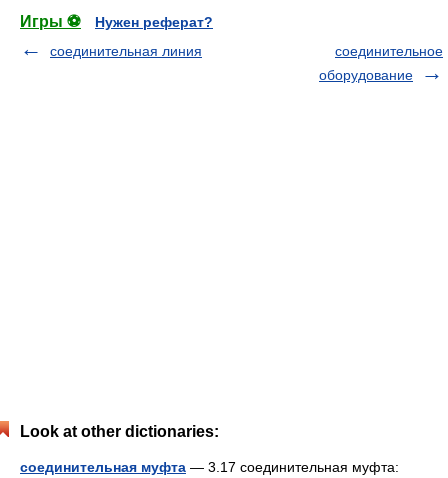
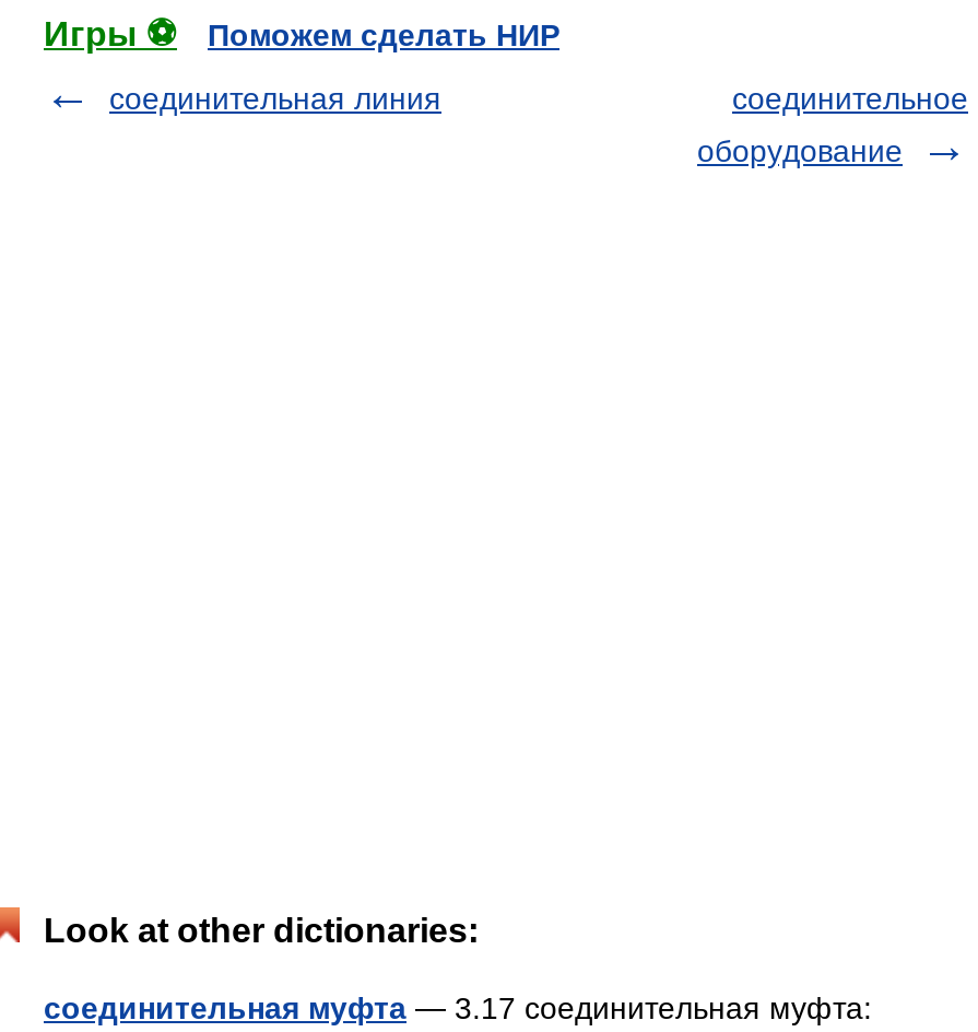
[95,14,213,30] Нужен реферат? -> [208,17,559,52] Поможем сделать НИР

